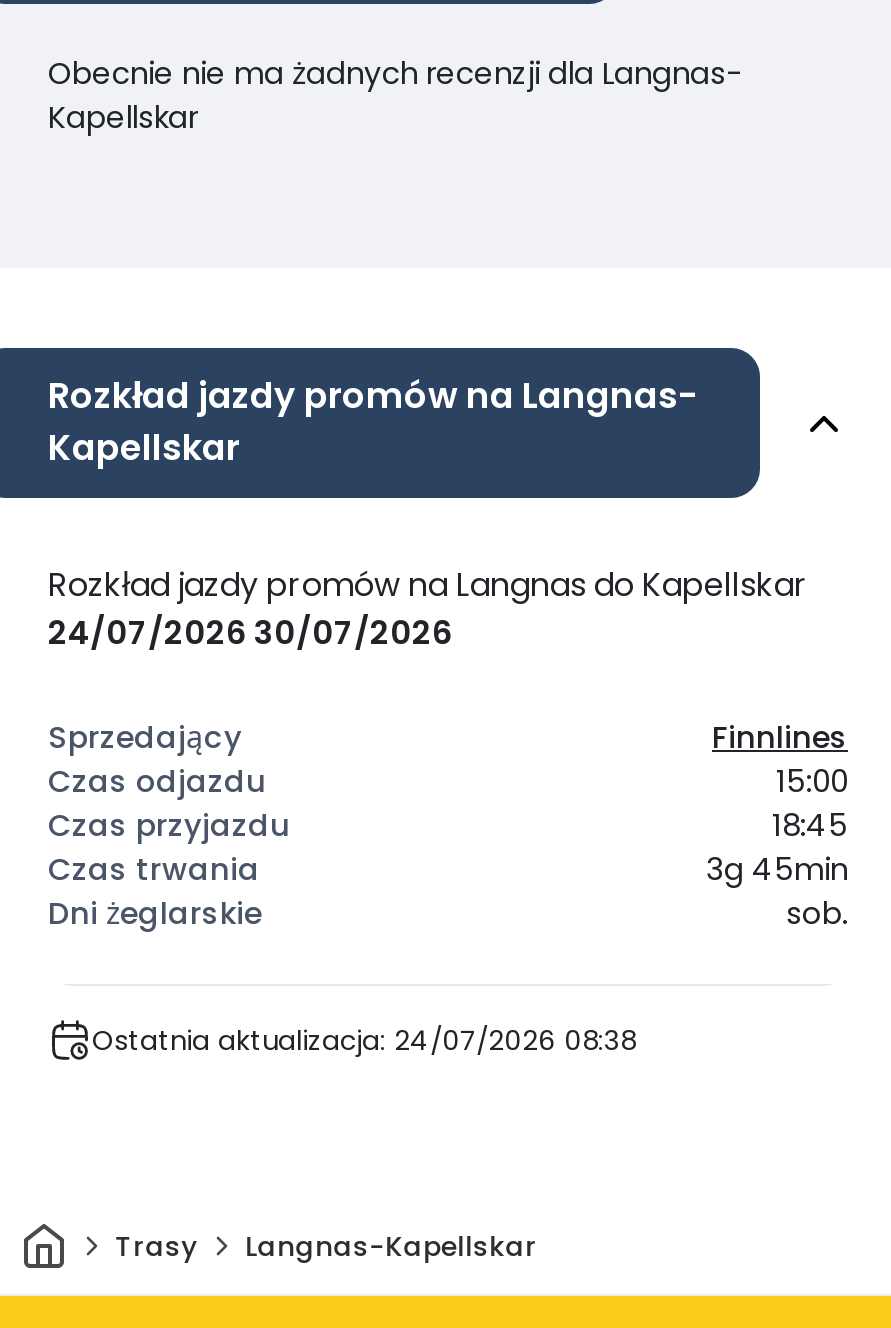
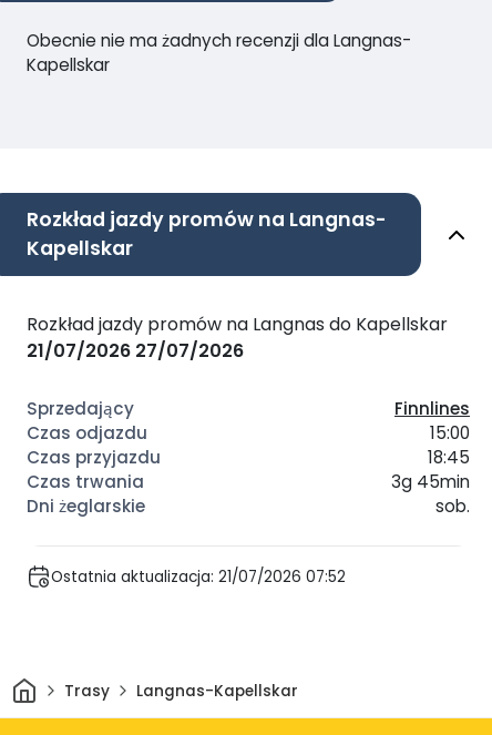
[48,611,452,657] 24/07/2026 30/07/2026 -> [27,338,244,364] 21/07/2026 27/07/2026
[92,1021,636,1059] Ostatnia aktualizacja: 24/07/2026 08:38 -> [51,566,346,587] Ostatnia aktualizacja: 21/07/2026 07:52

